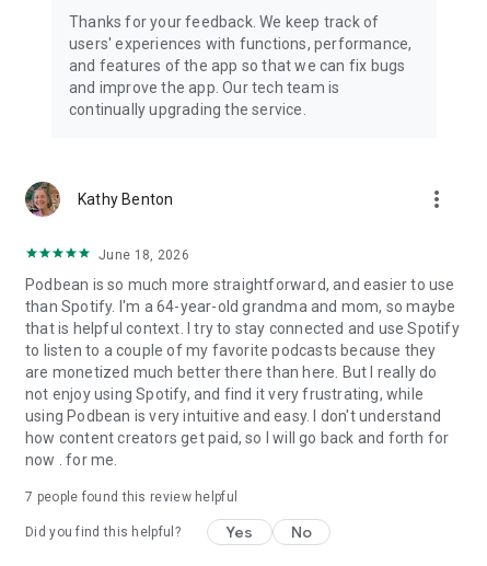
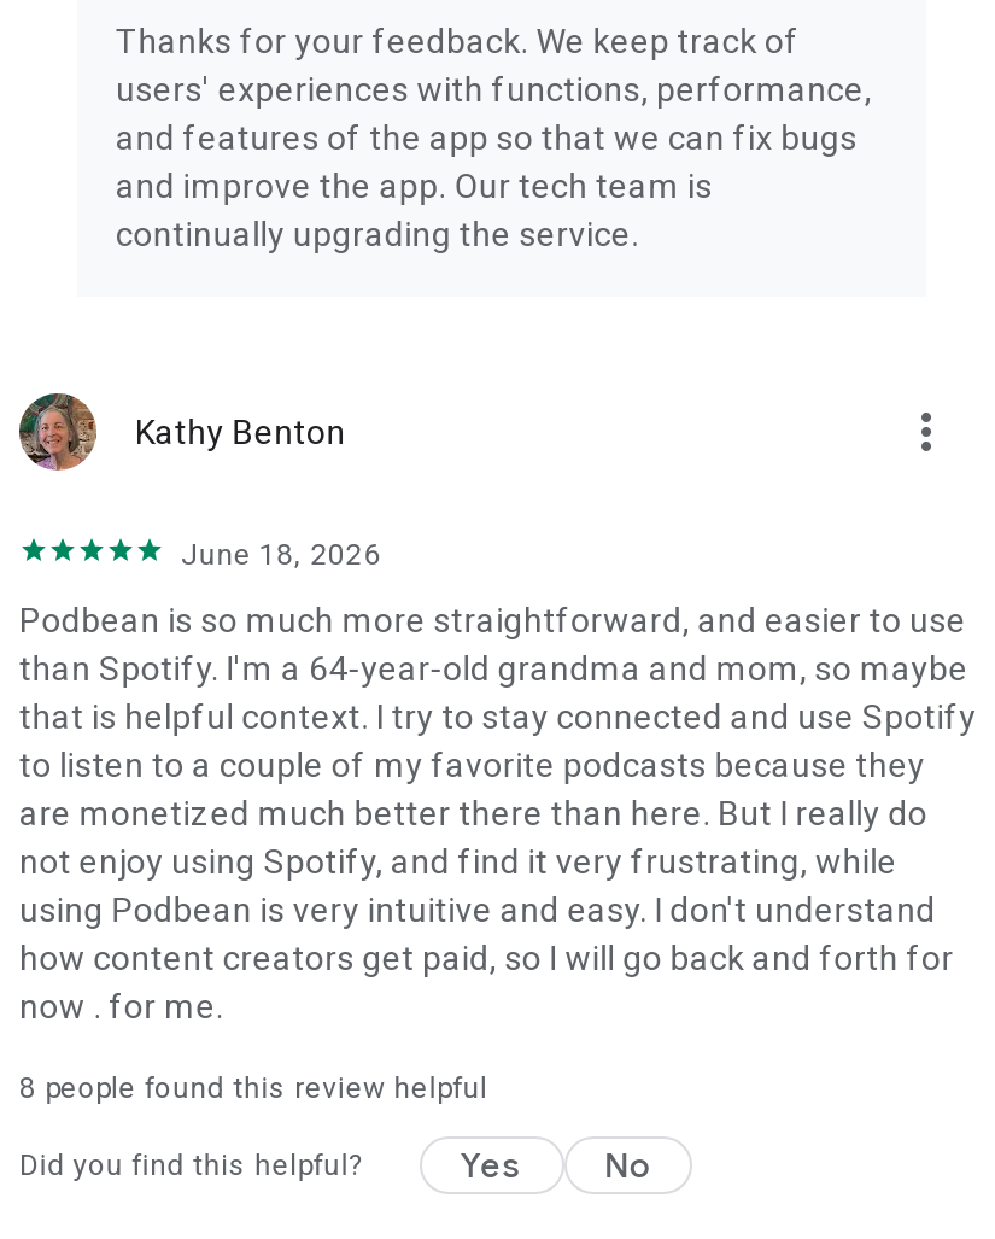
[25,489,238,505] 7 people found this review helpful -> [19,1071,488,1105] 8 people found this review helpful

